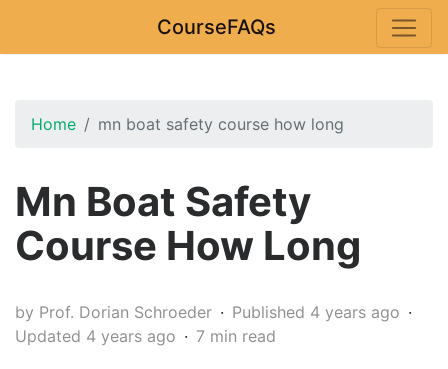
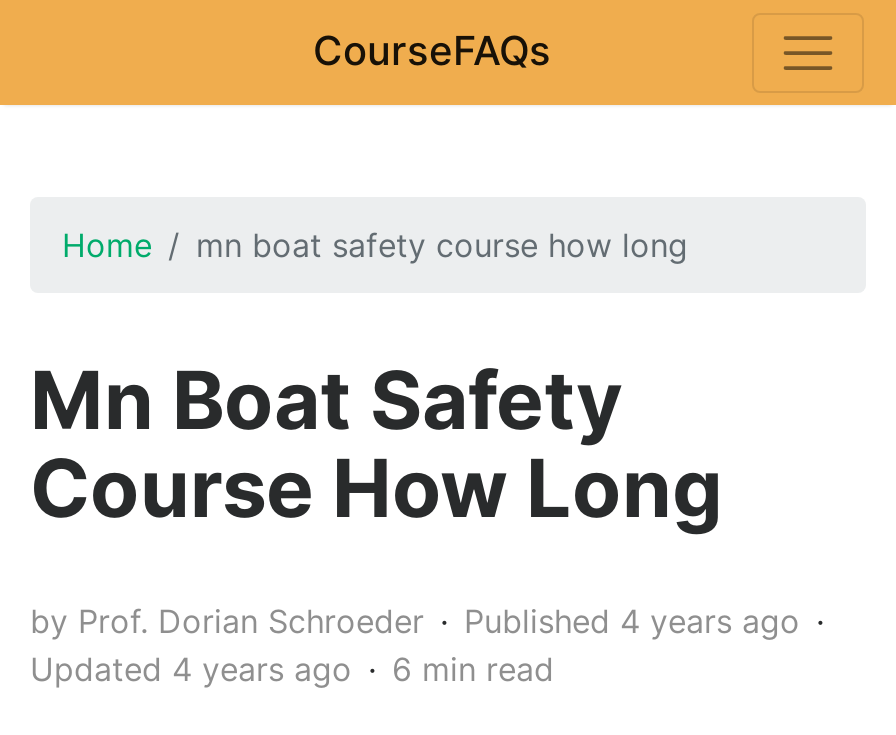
[15,326,276,346] Updated 4 years ago 7 min read -> [30,649,554,689] Updated 4 years ago 6 min read

